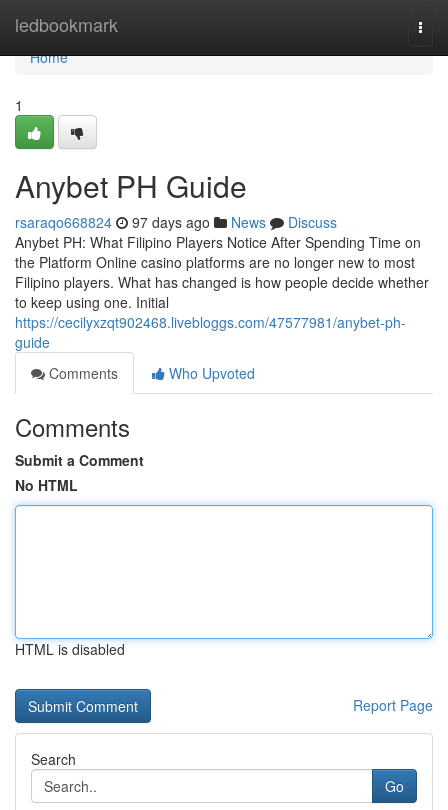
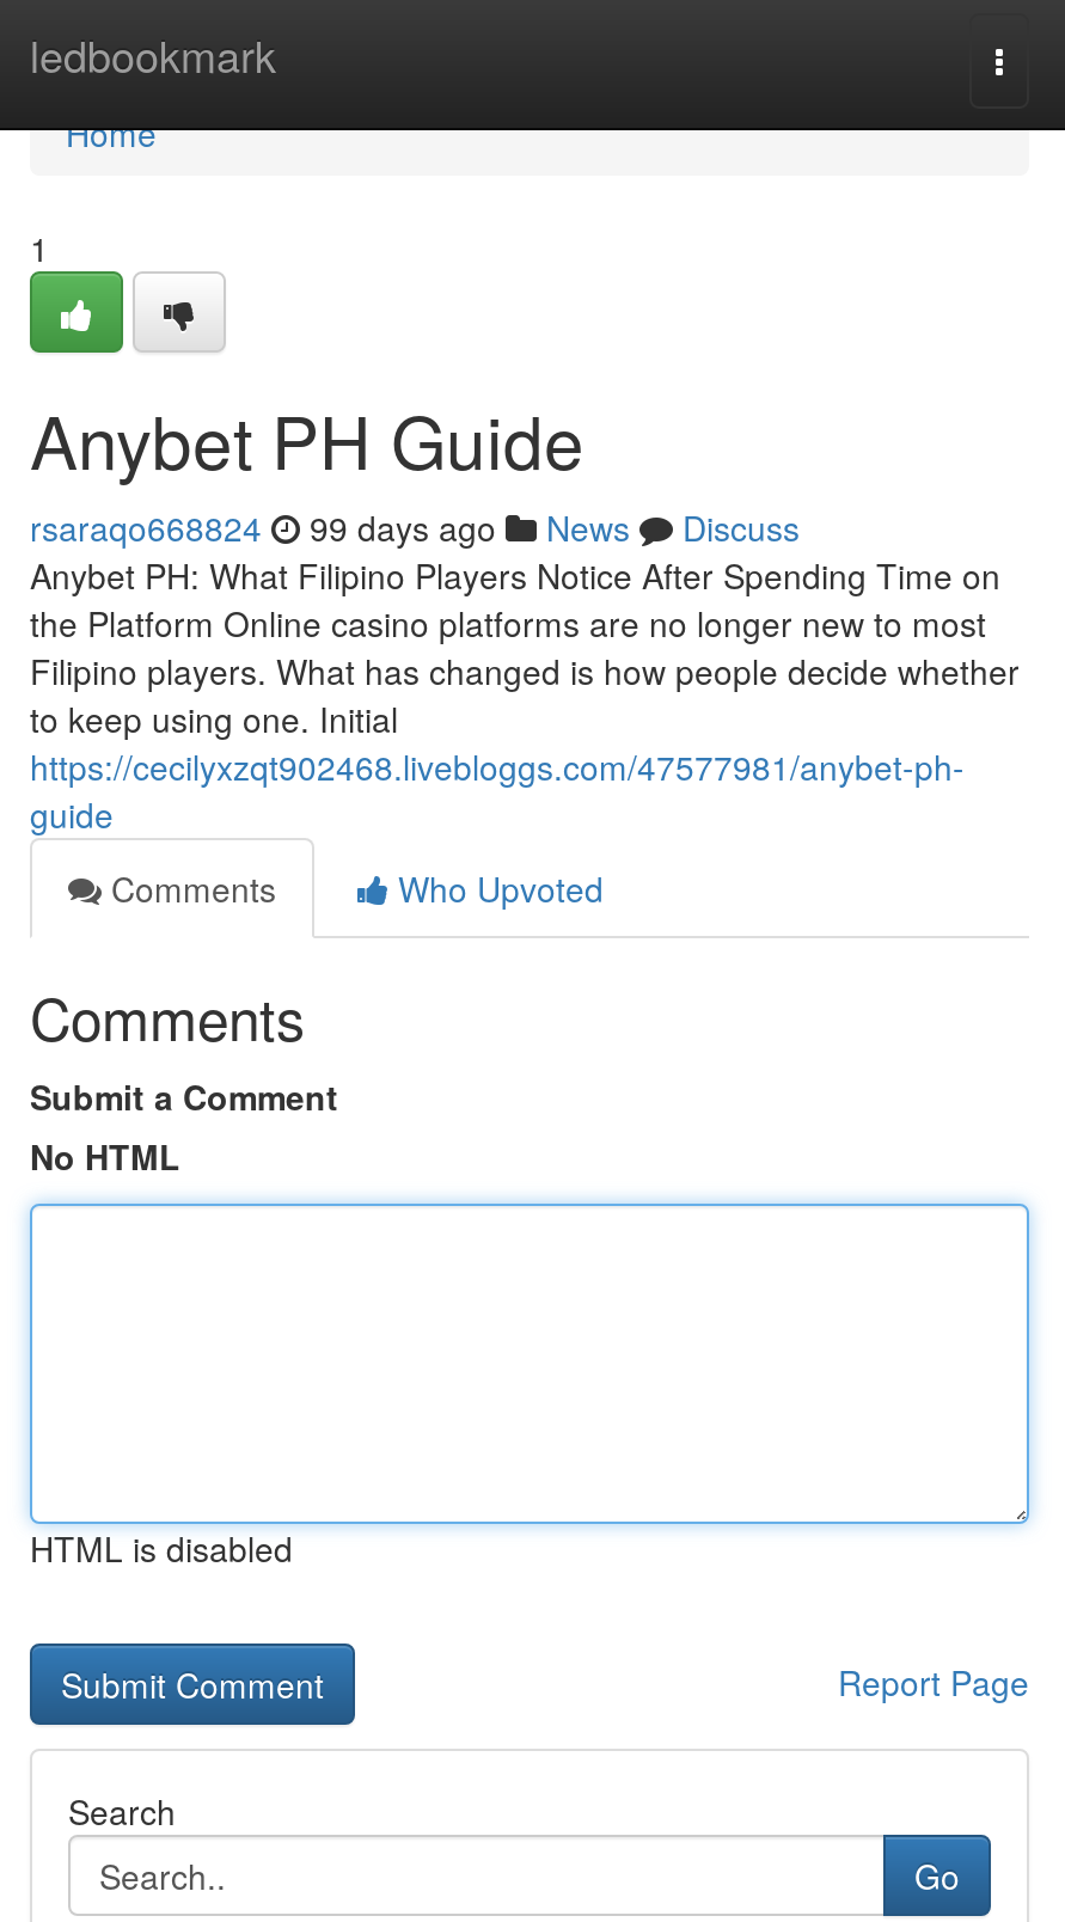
[15,212,337,232] rsaraqo668824 97 days ago News Discuss -> [30,503,800,551] rsaraqo668824 99 days ago News Discuss

